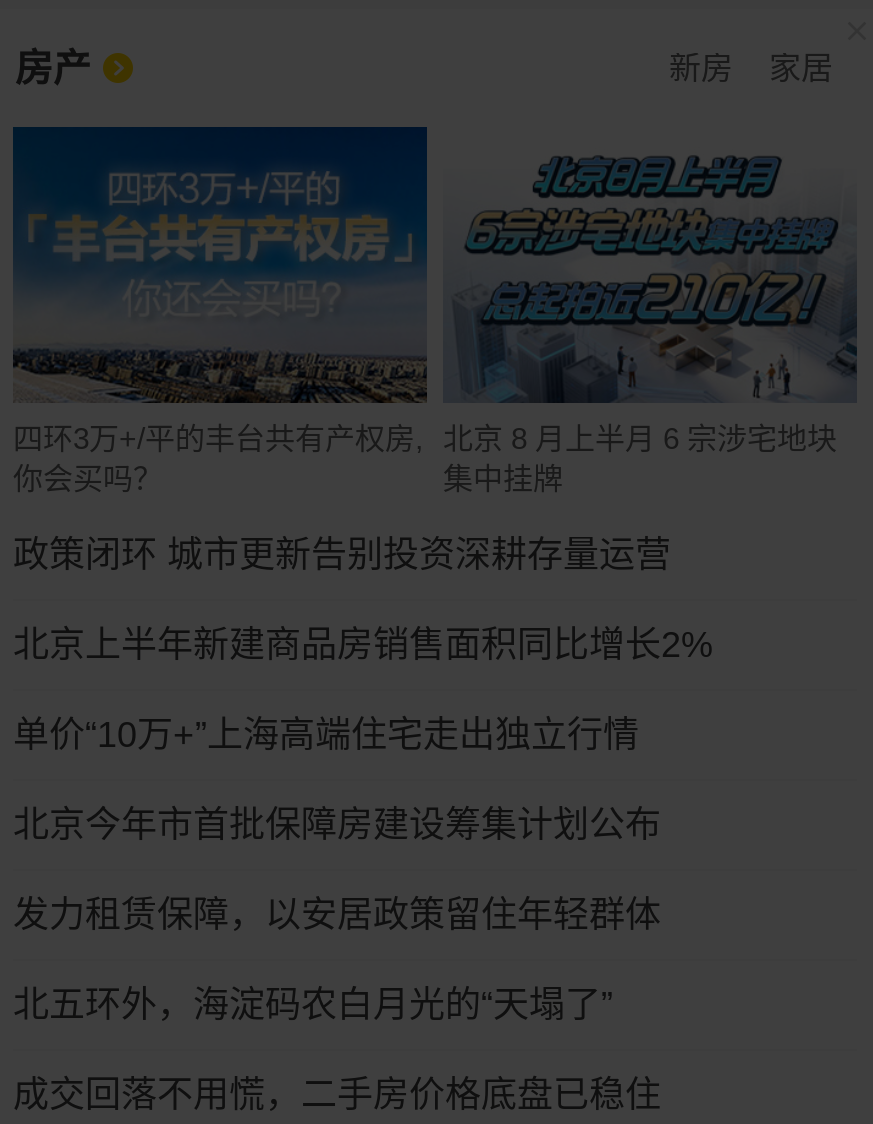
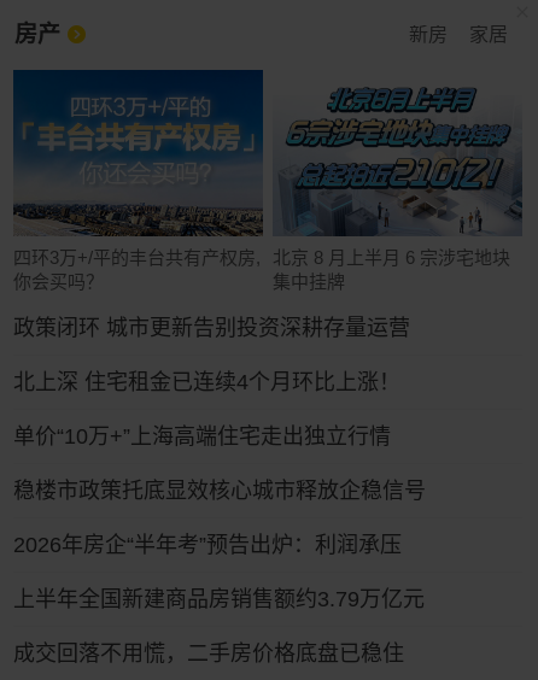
[13,625,713,665] 北京上半年新建商品房销售面积同比增长2% -> [13,370,400,394] 北上深 住宅租金已连续4个月环比上涨！
[13,805,661,845] 北京今年市首批保障房建设筹集计划公布 -> [13,478,426,503] 稳楼市政策托底显效核心城市释放企稳信号
[13,895,661,935] 发力租赁保障，以安居政策留住年轻群体 -> [13,533,402,557] 2026年房企“半年考”预告出炉：利润承压
[13,985,613,1025] 北五环外，海淀码农白月光的“天塌了” -> [13,587,425,611] 上半年全国新建商品房销售额约3.79万亿元

